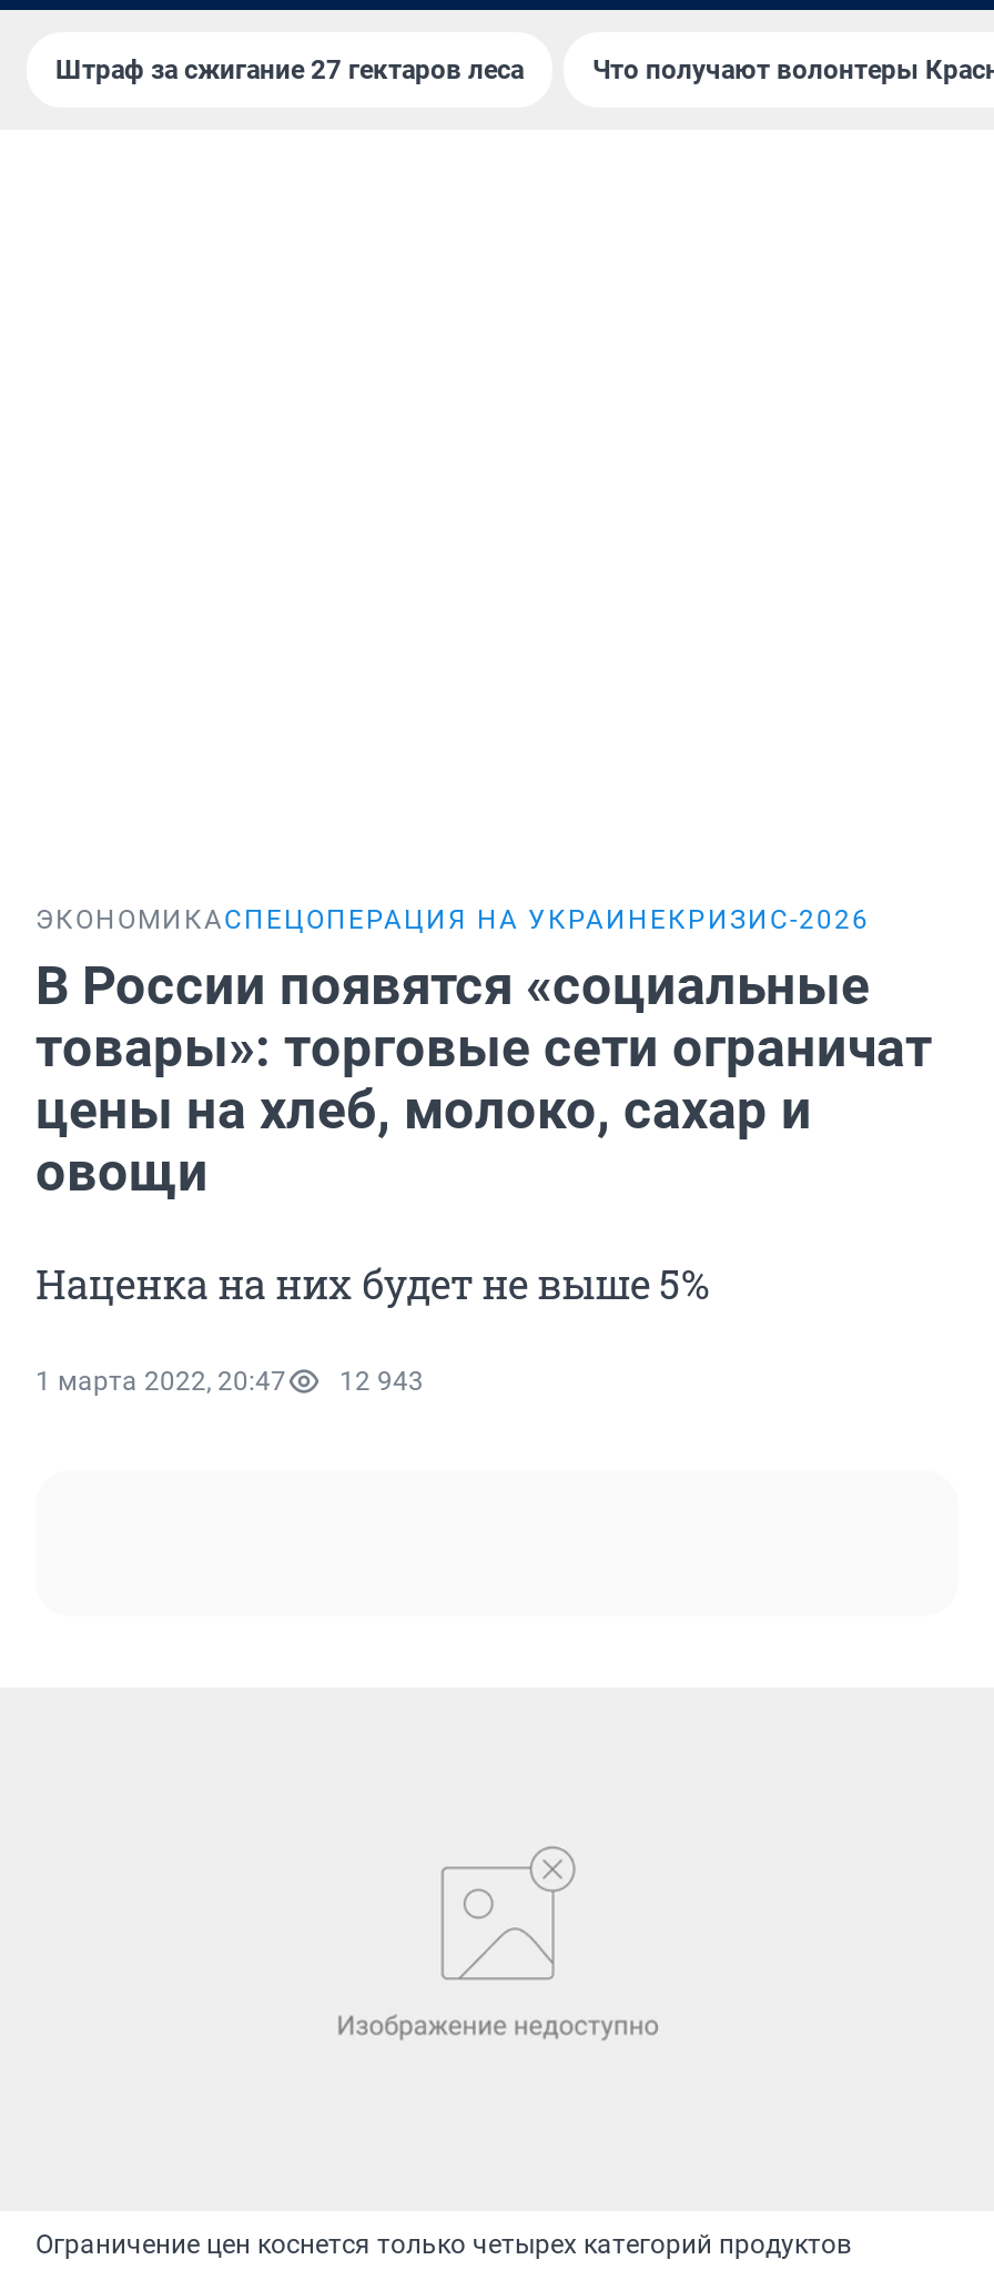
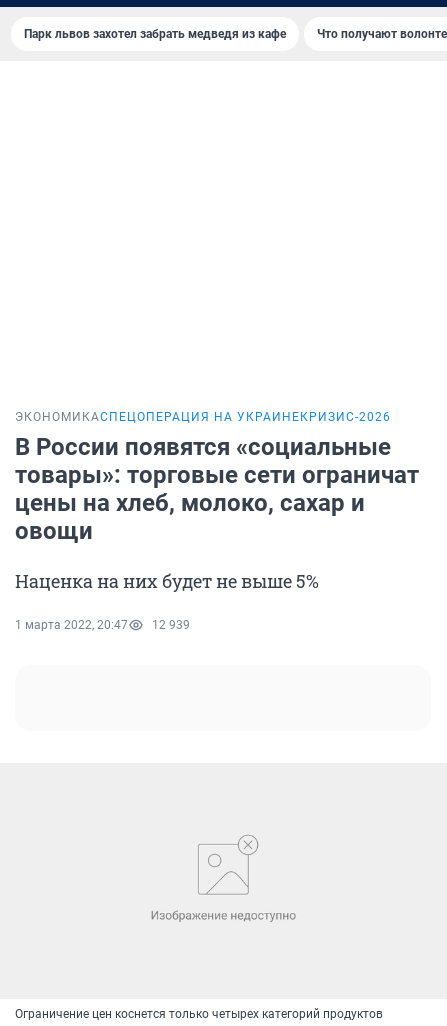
[55,54,524,85] Штраф за сжигание 27 гектаров леса -> [24,27,286,41] Парк львов захотел забрать медведя из кафе
[35,1366,424,1397] 1 марта 2022, 20:47 12 943 -> [15,618,190,632] 1 марта 2022, 20:47 12 939

